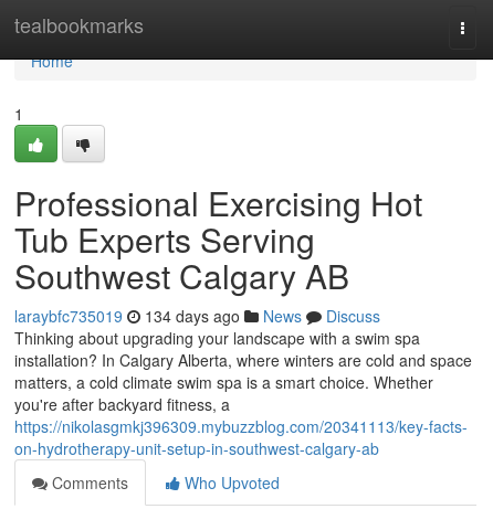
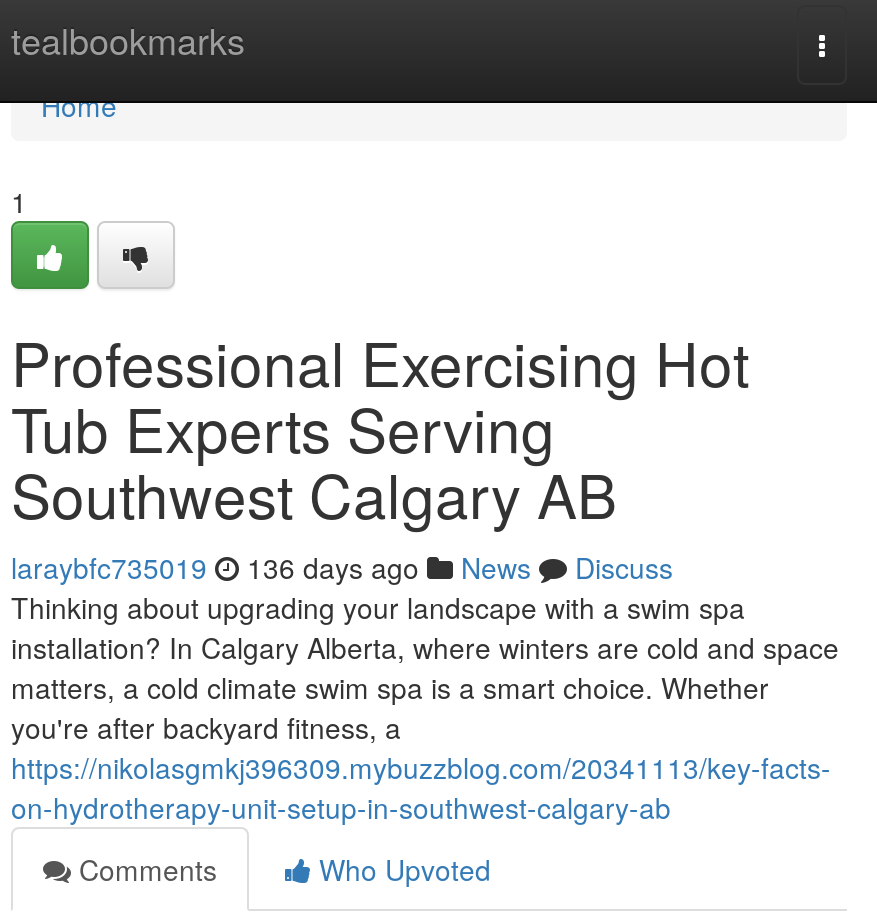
[14,305,380,327] laraybfc735019 134 days ago News Discuss -> [11,547,673,587] laraybfc735019 136 days ago News Discuss

